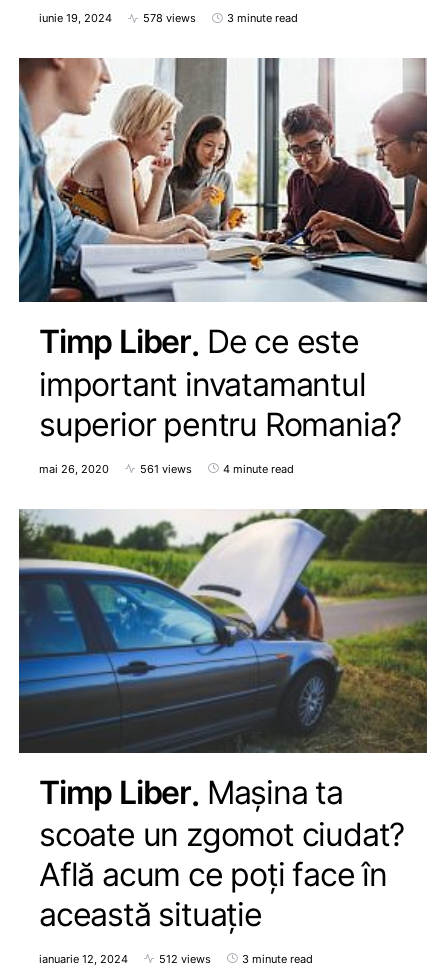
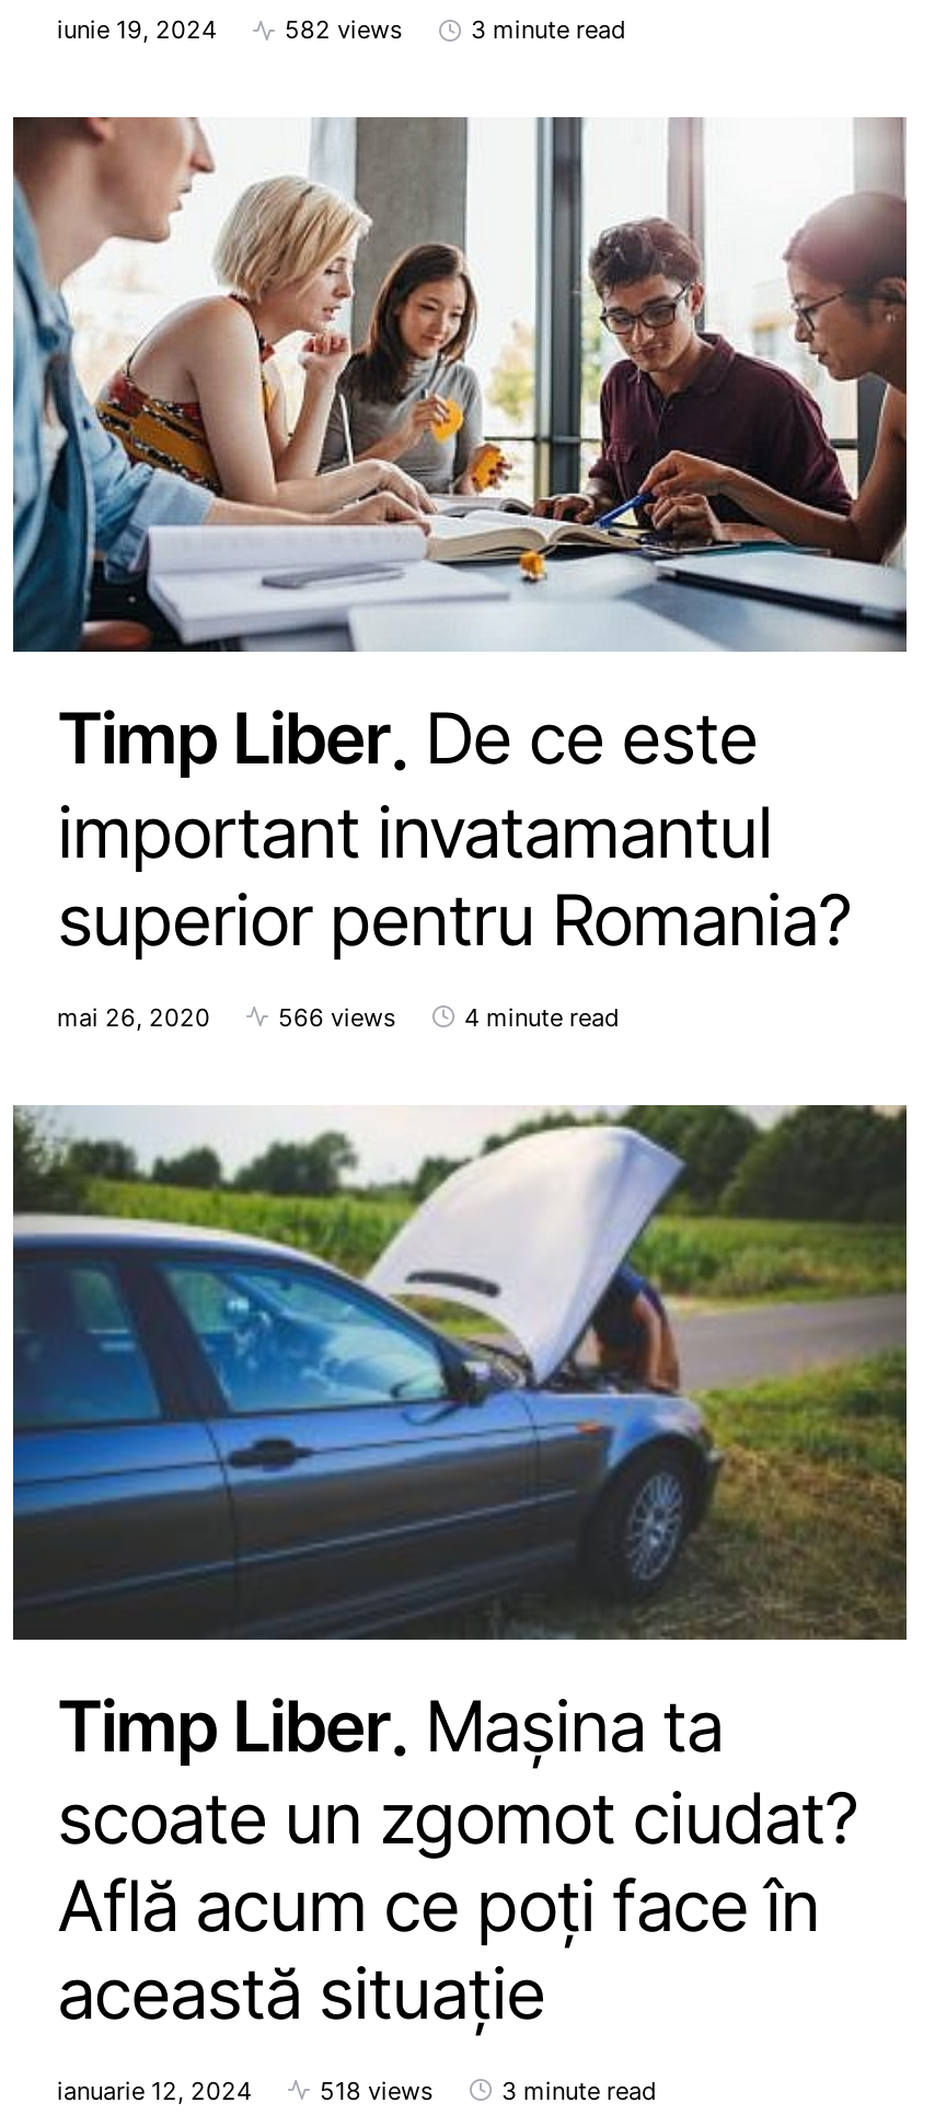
[143,11,196,25] 578 views -> [285,15,403,46] 582 views
[140,461,192,475] 561 views -> [278,1001,396,1032] 566 views
[159,952,211,966] 512 views -> [320,2075,434,2106] 518 views

